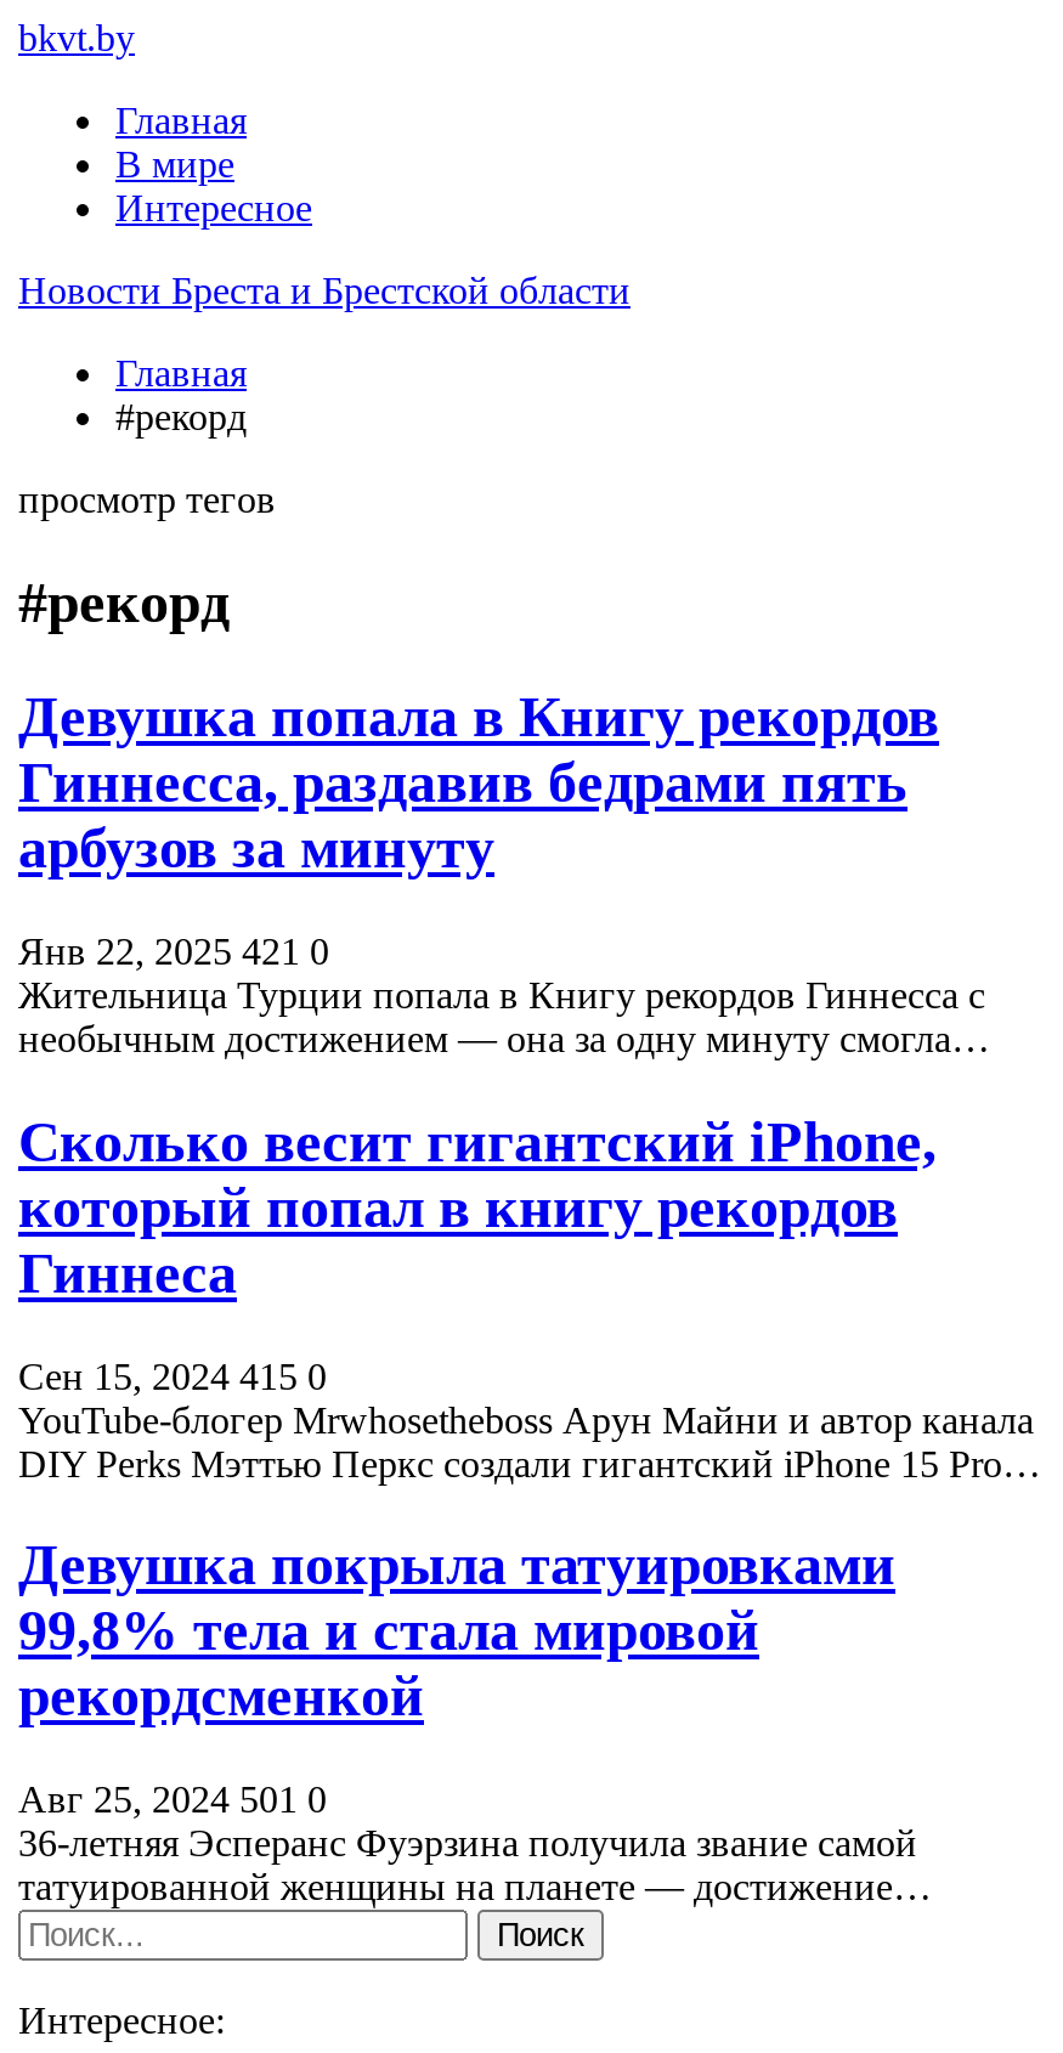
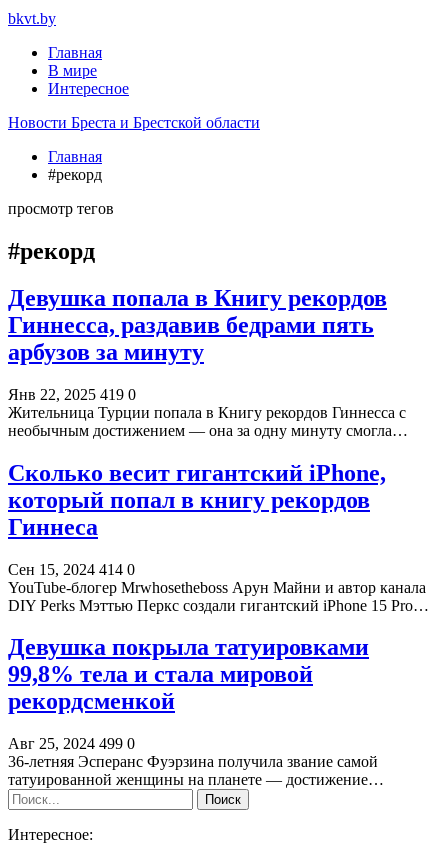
[18,930,329,971] Янв 22, 2025 421 0 -> [8,386,136,403] Янв 22, 2025 419 0
[18,1354,327,1396] Сен 15, 2024 415 0 -> [8,560,135,577] Сен 15, 2024 414 0
[18,1779,327,1820] Авг 25, 2024 501 0 -> [8,735,135,752] Авг 25, 2024 499 0

